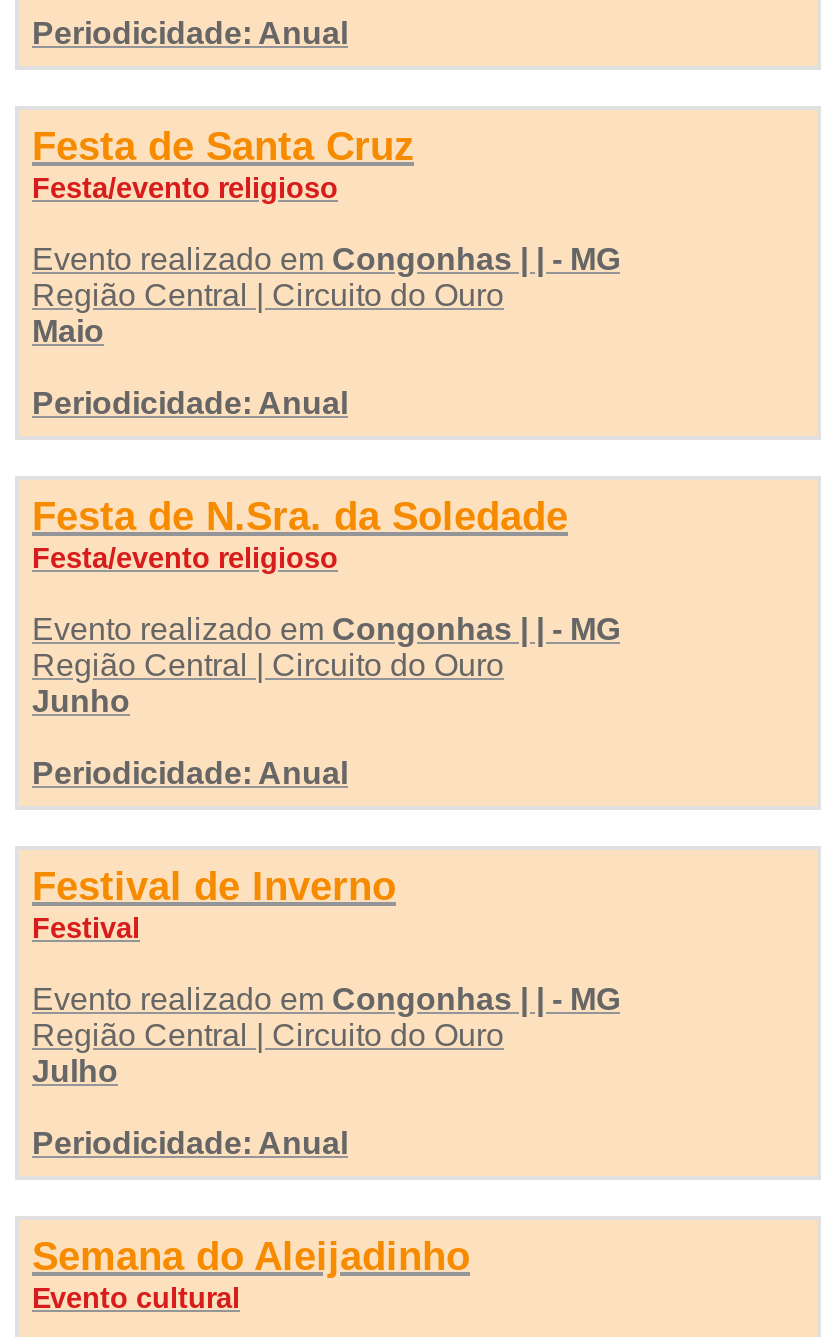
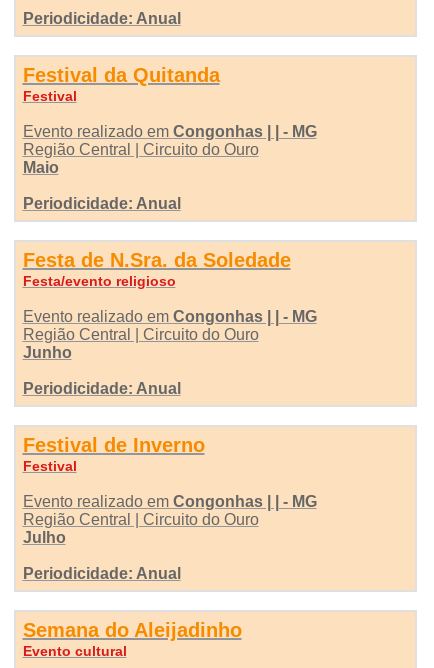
[32,125,414,205] Festa de Santa Cruz | Festa/evento religioso -> [22,64,219,104] Festival da Quitanda | Festival

